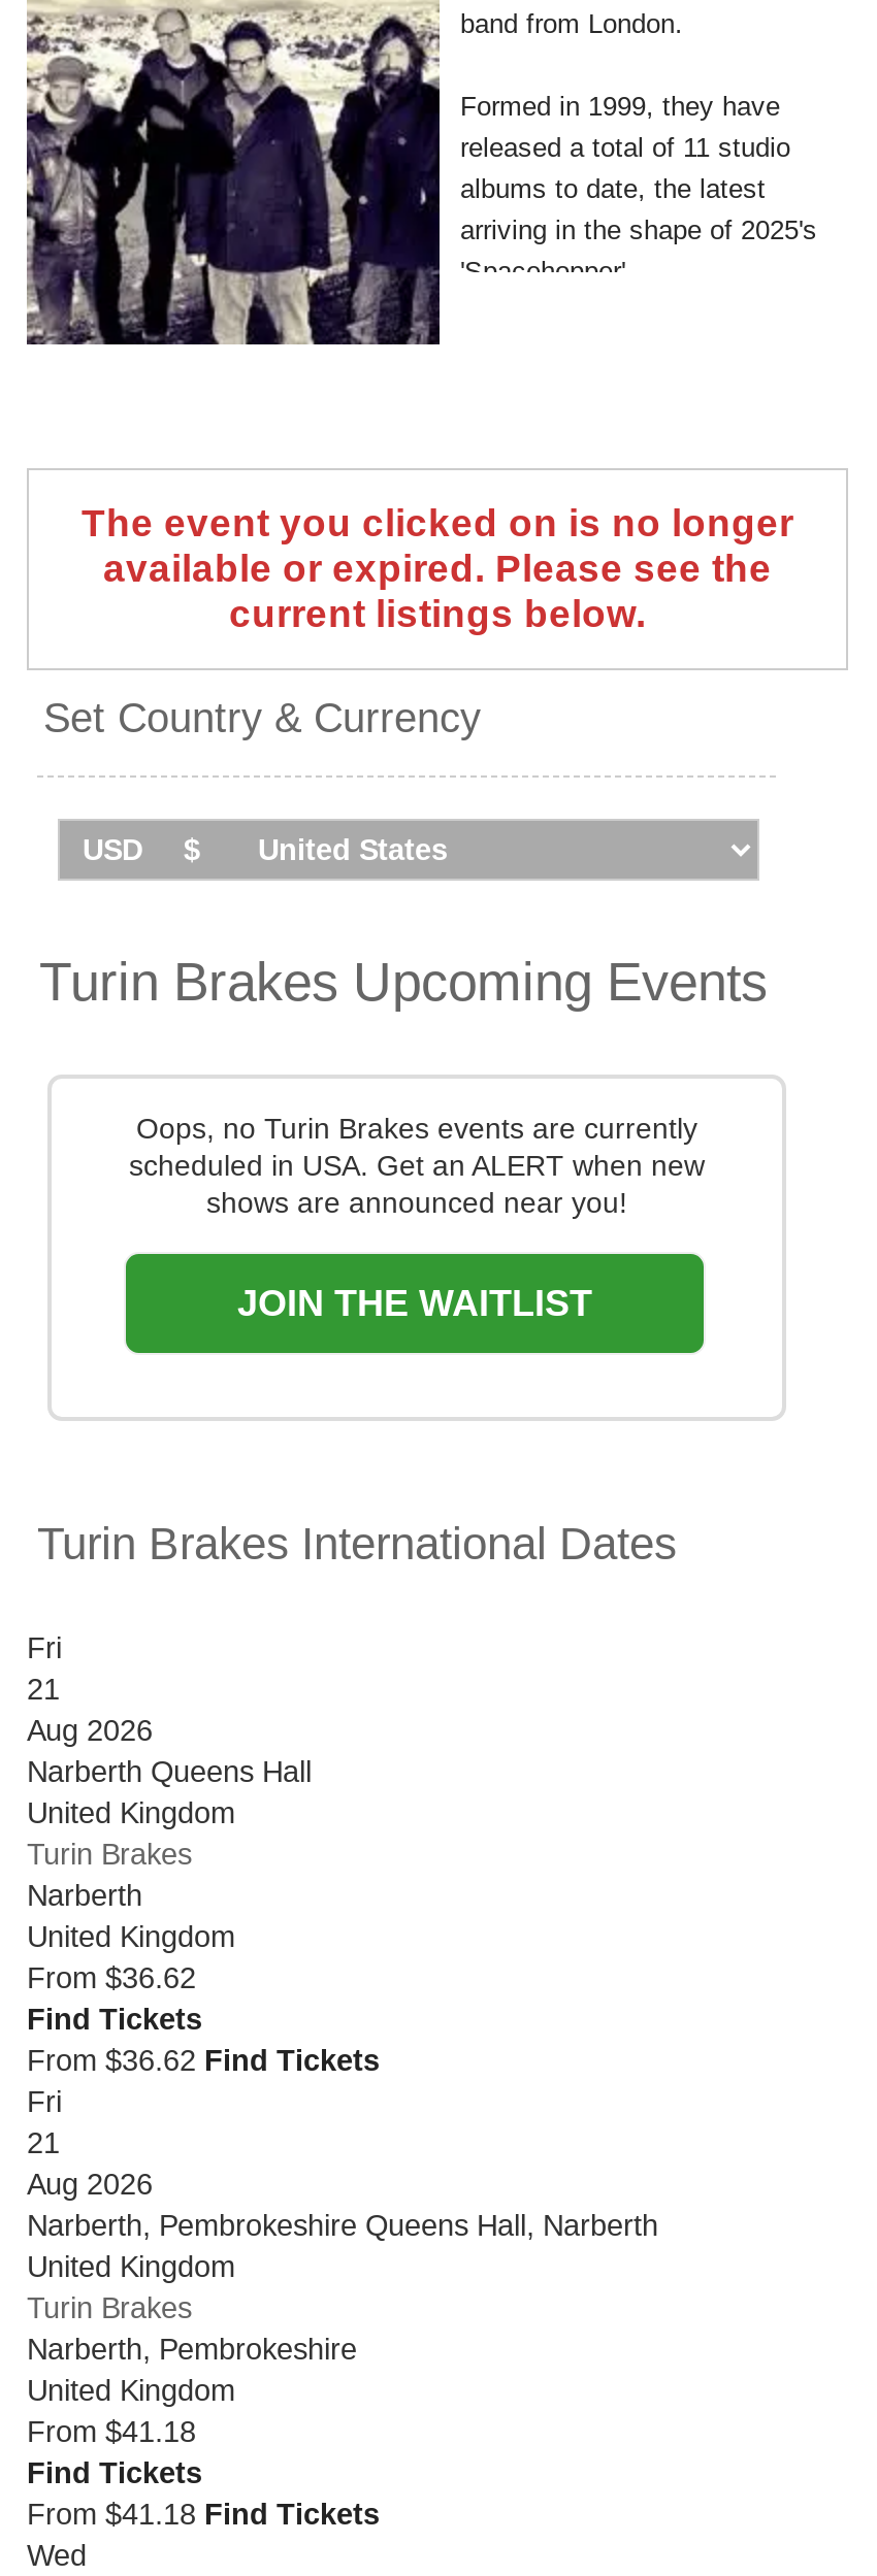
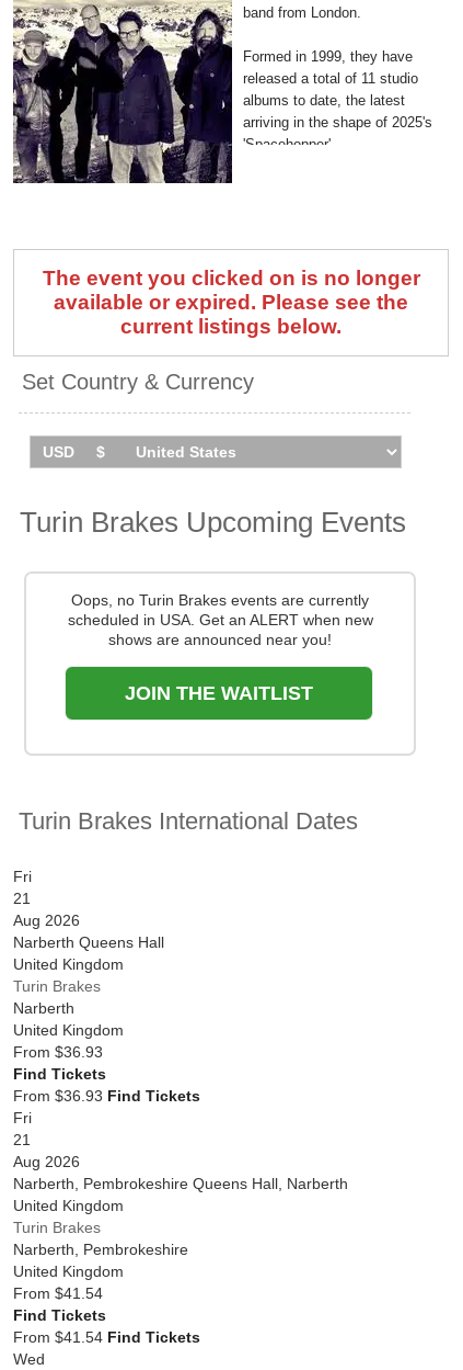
[27,1961,196,1994] From $36.62 -> [13,1043,103,1061] From $36.93
[27,2044,380,2077] From $36.62 Find Tickets -> [13,1087,200,1105] From $36.93 Find Tickets
[27,2415,196,2448] From $41.18 -> [13,1284,103,1302] From $41.54
[27,2498,380,2531] From $41.18 Find Tickets -> [13,1328,200,1346] From $41.54 Find Tickets

